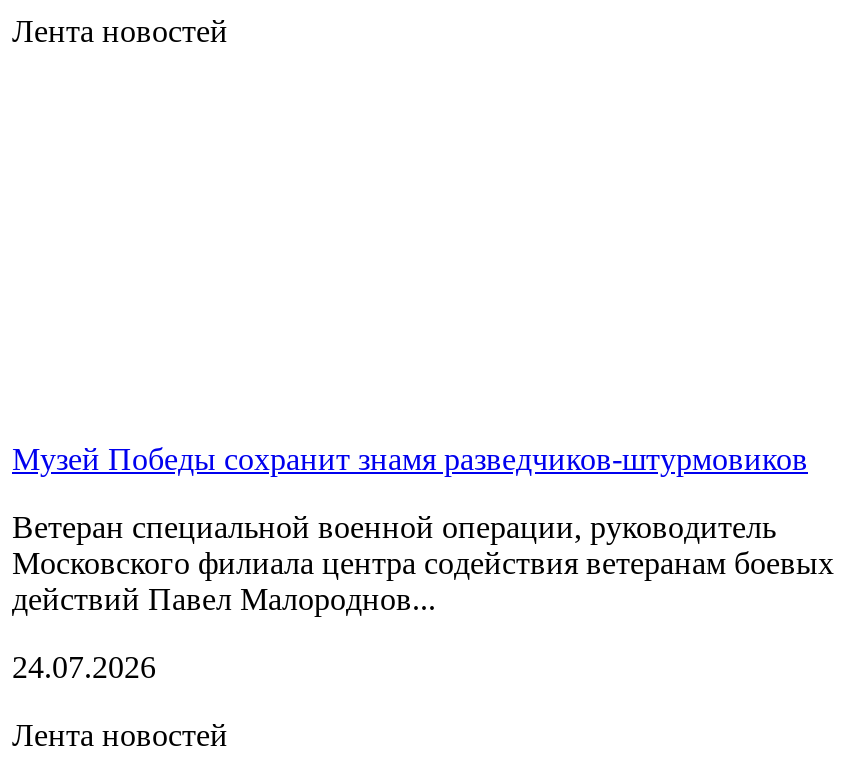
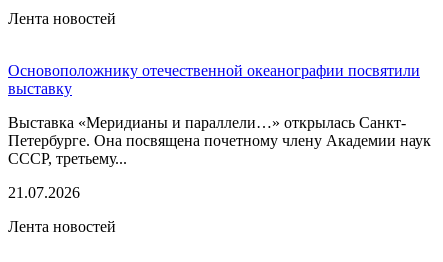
[12,442,808,476] Музей Победы сохранит знамя разведчиков-штурмовиков -> [8,62,420,97] Основоположнику отечественной океанографии посвятили | выставку
[12,510,834,616] Ветеран специальной военной операции, руководитель | Московского филиала центра содействия ветеранам боевых | действий Павел Малороднов... -> [8,114,431,167] Выставка «Меридианы и параллели…» открылась Санкт- | Петербурге. Она посвящена почетному члену Академии наук | СССР, третьему...
[12,650,156,684] 24.07.2026 -> [8,184,80,201] 21.07.2026

